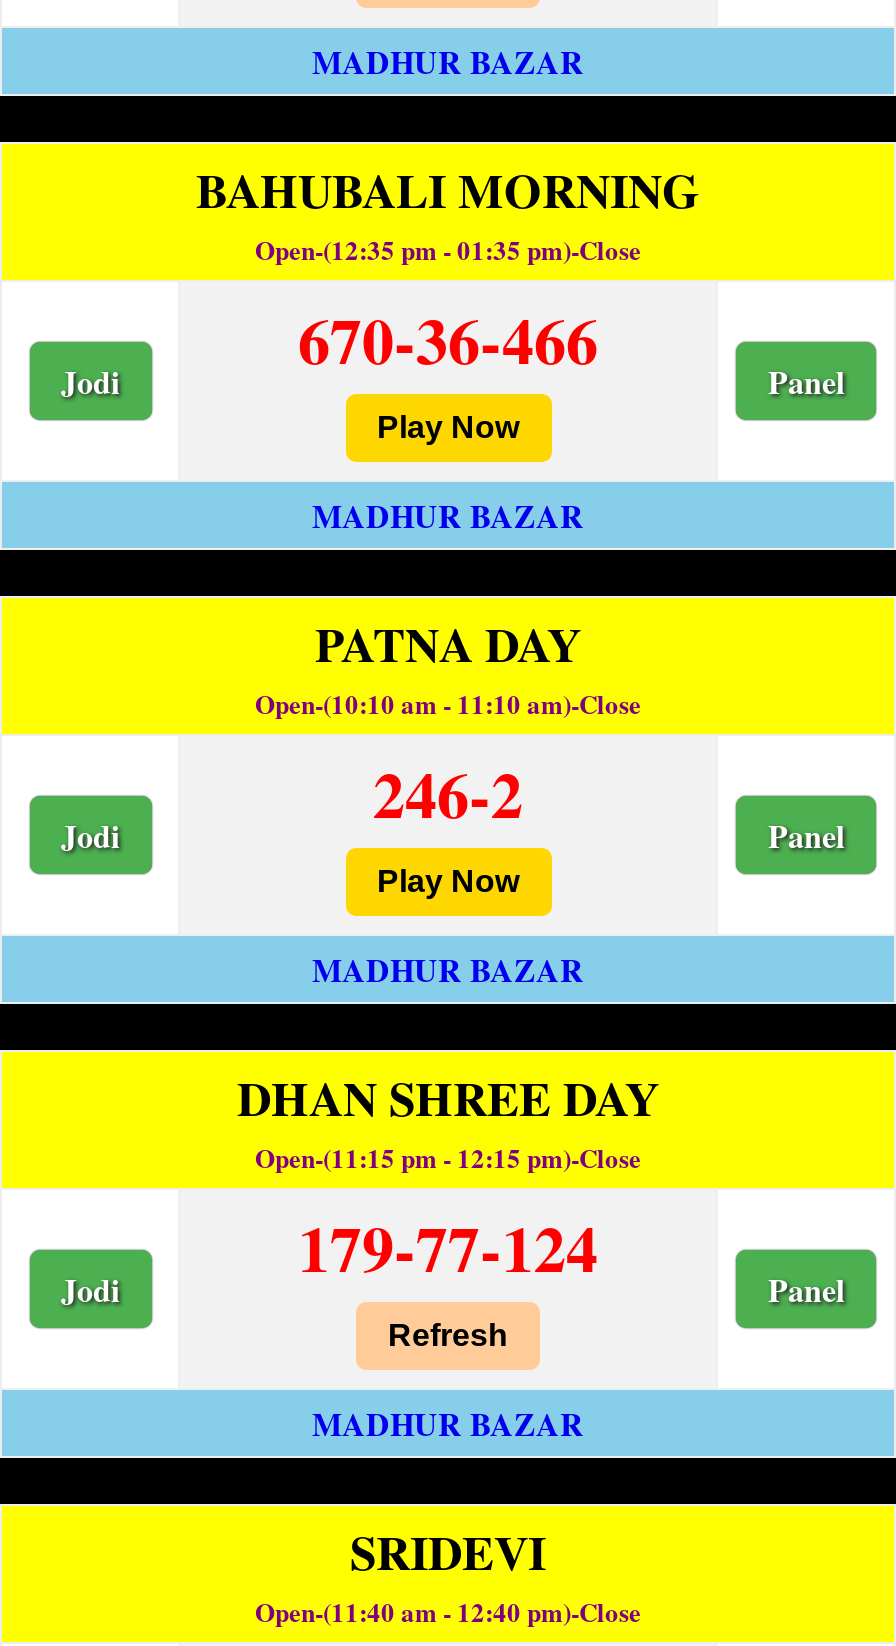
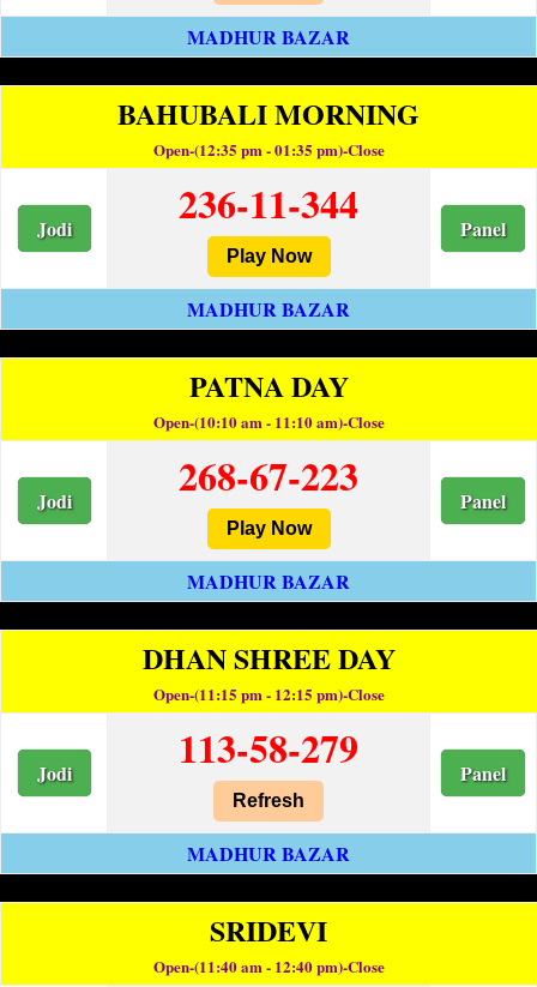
[298,292,598,386] 670-36-466 -> [179,175,358,231] 236-11-344
[373,746,523,840] 246-2 -> [179,447,358,503] 268-67-223
[298,1200,598,1294] 179-77-124 -> [179,719,358,776] 113-58-279

